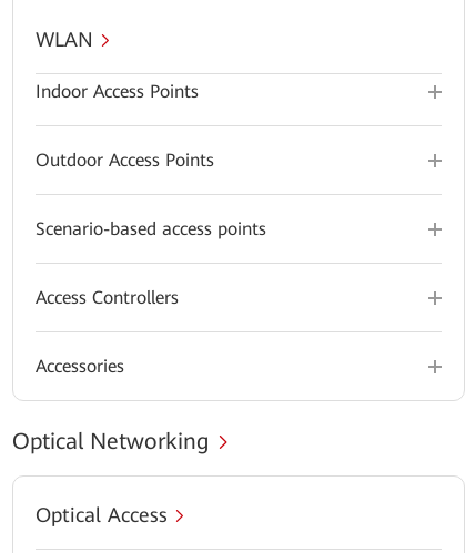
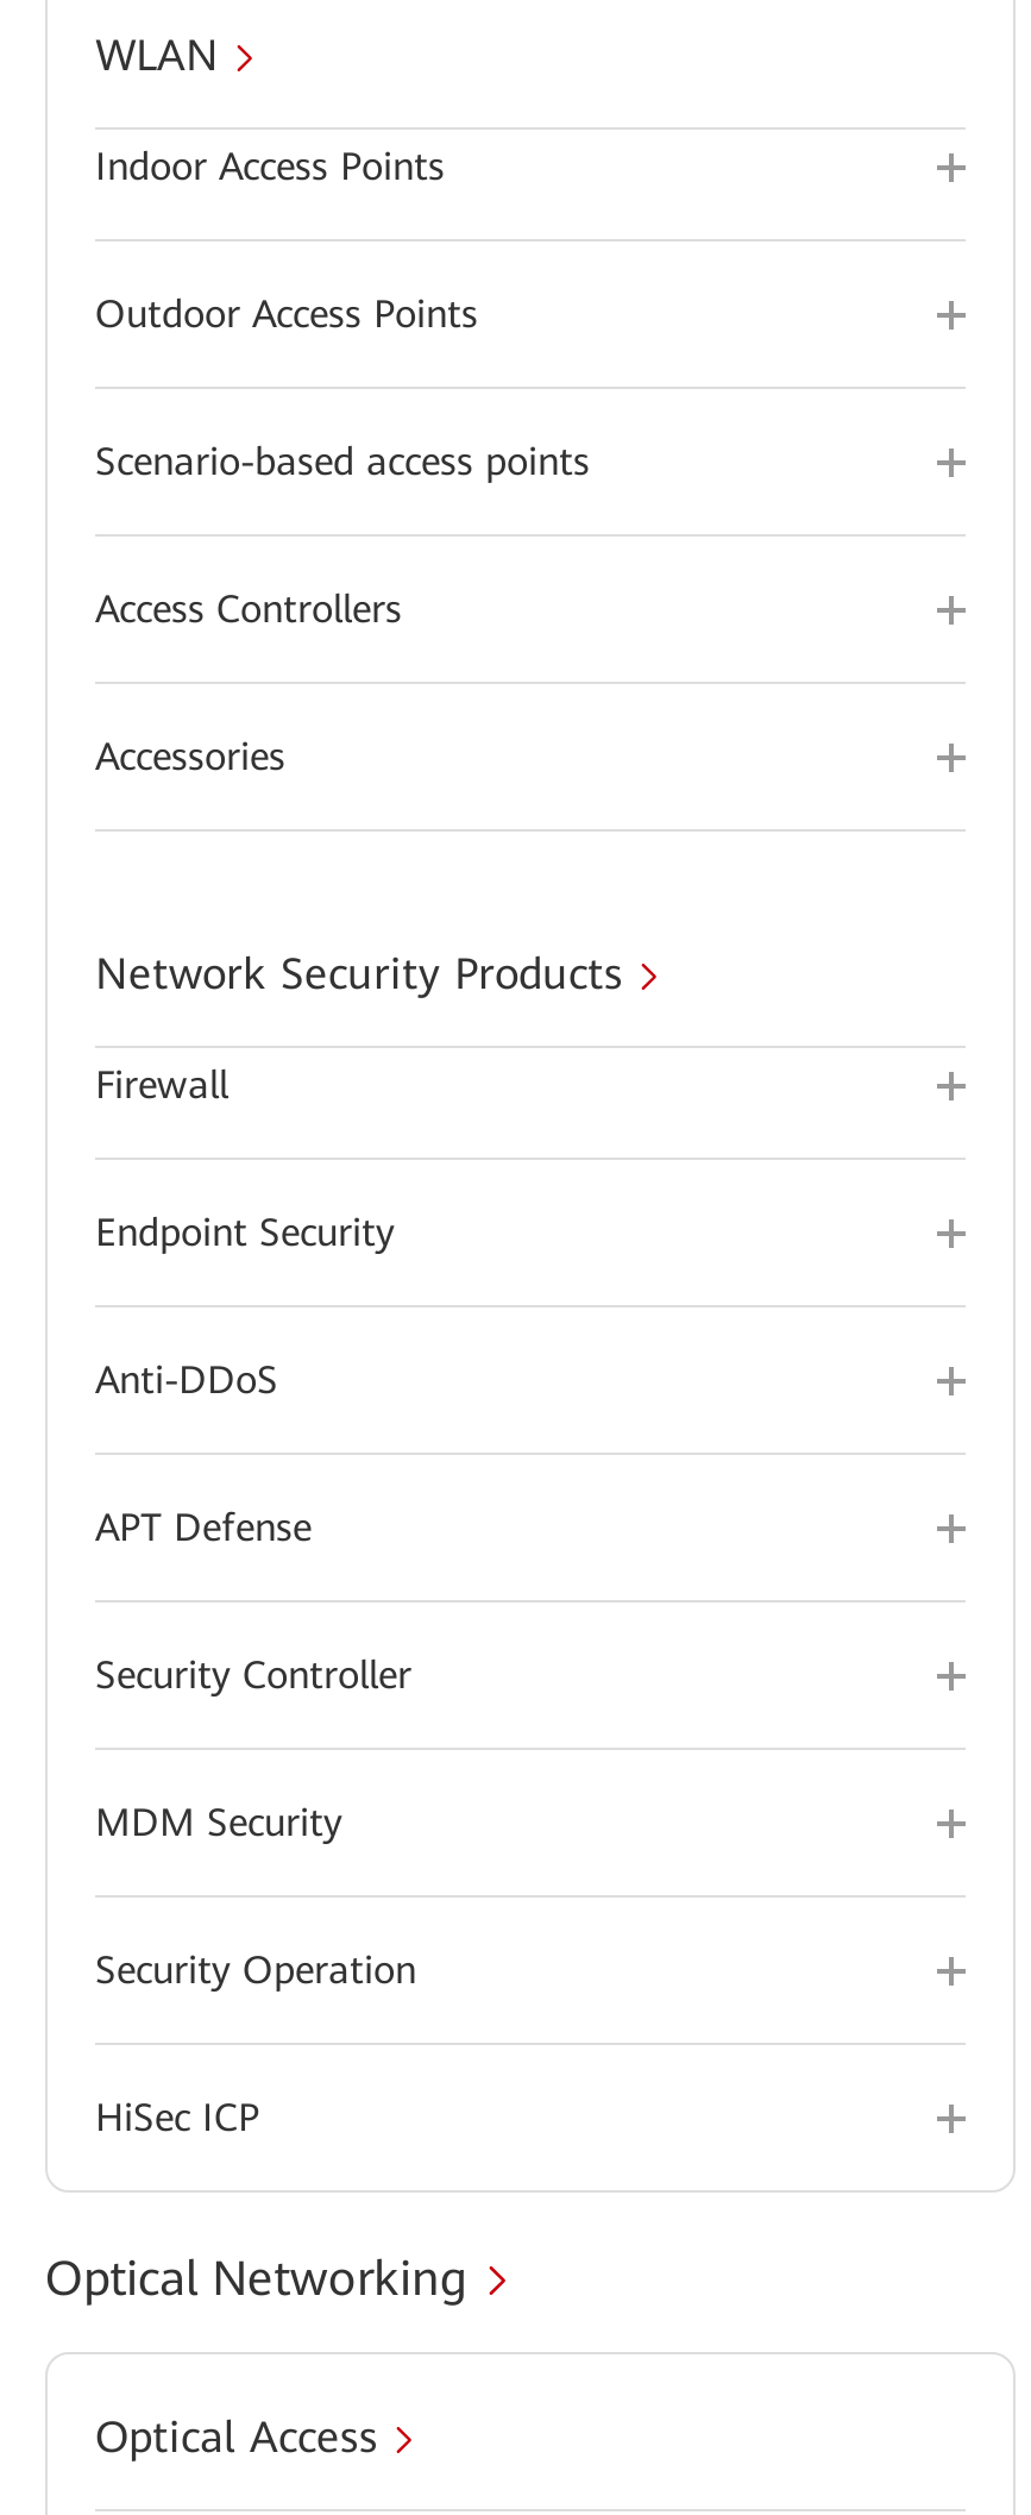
none -> [95,948,623,2140] Network Security Products | Firewall | Endpoint Security | Anti-DDoS | APT Defense | Security Controller | MDM Security | Security Operation | HiSec ICP

